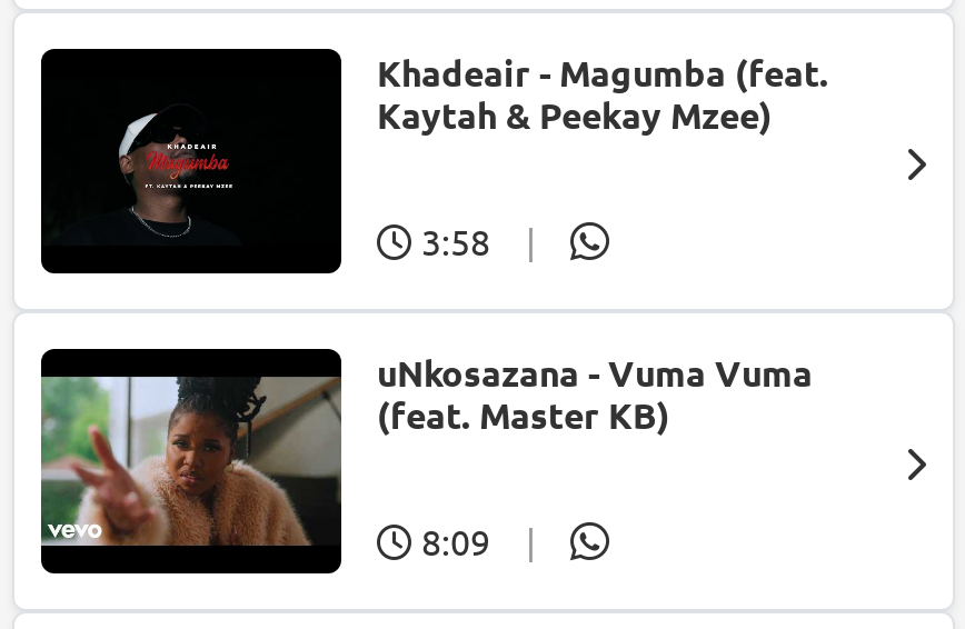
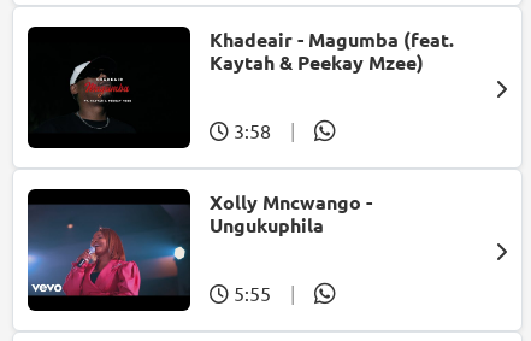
[39,349,813,547] [image] | uNkosazana - Vuma Vuma | (feat. Master KB) -> [26,189,372,296] [image] | Xolly Mncwango - | Ungukuphila
[421,517,490,562] 8:09 -> [234,281,271,305] 5:55

